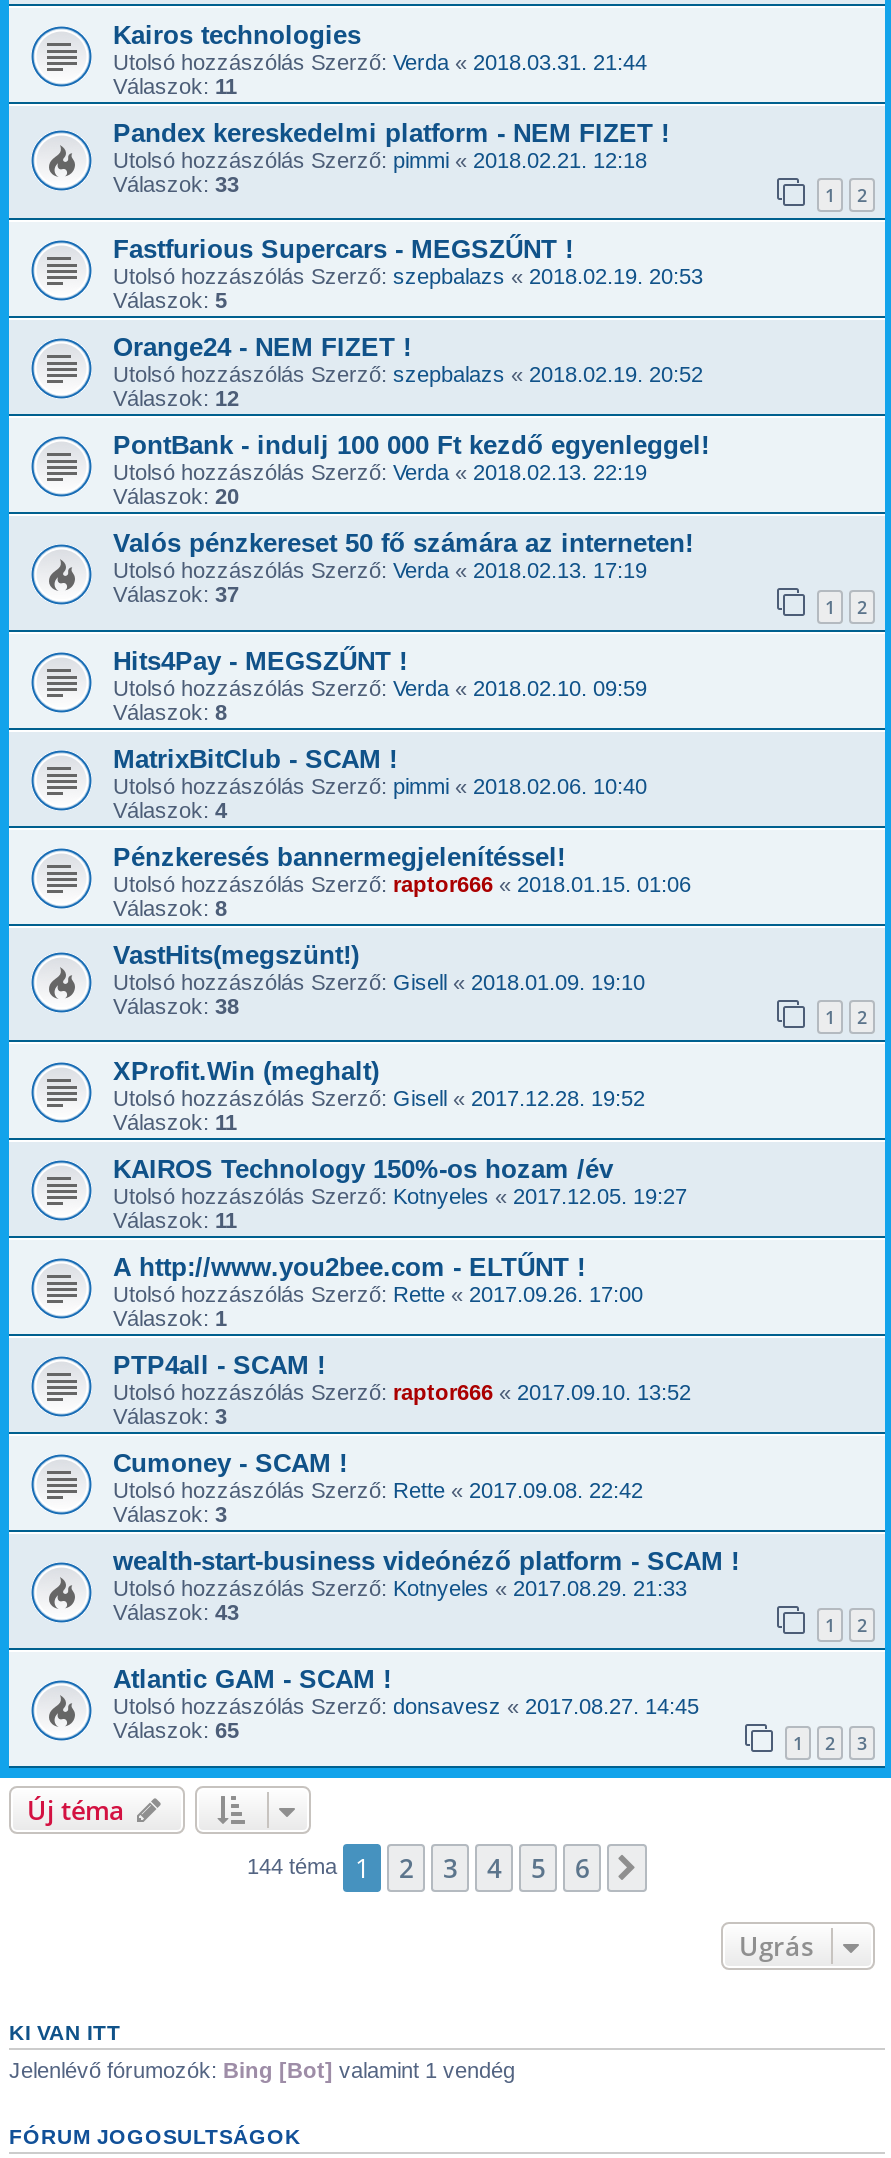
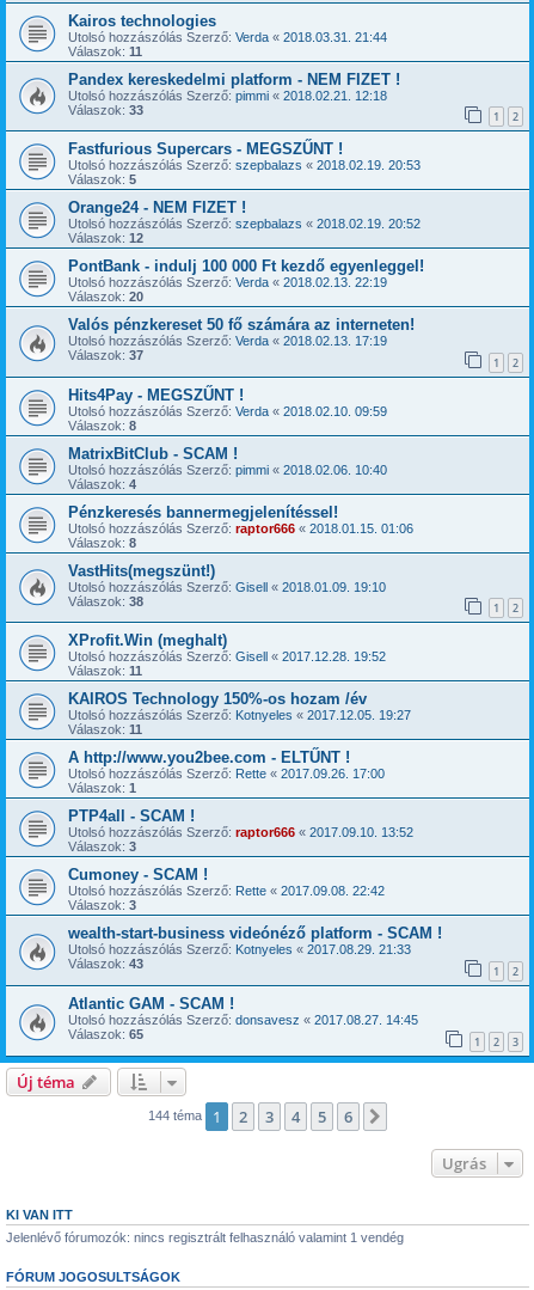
[9,2058,515,2082] Jelenlévő fórumozók: Bing [Bot] valamint 1 vendég -> [6,1230,404,1244] Jelenlévő fórumozók: nincs regisztrált felhasználó valamint 1 vendég

